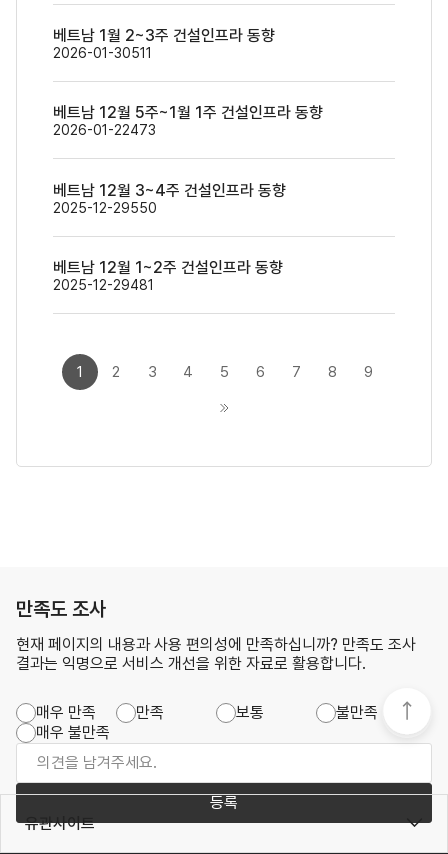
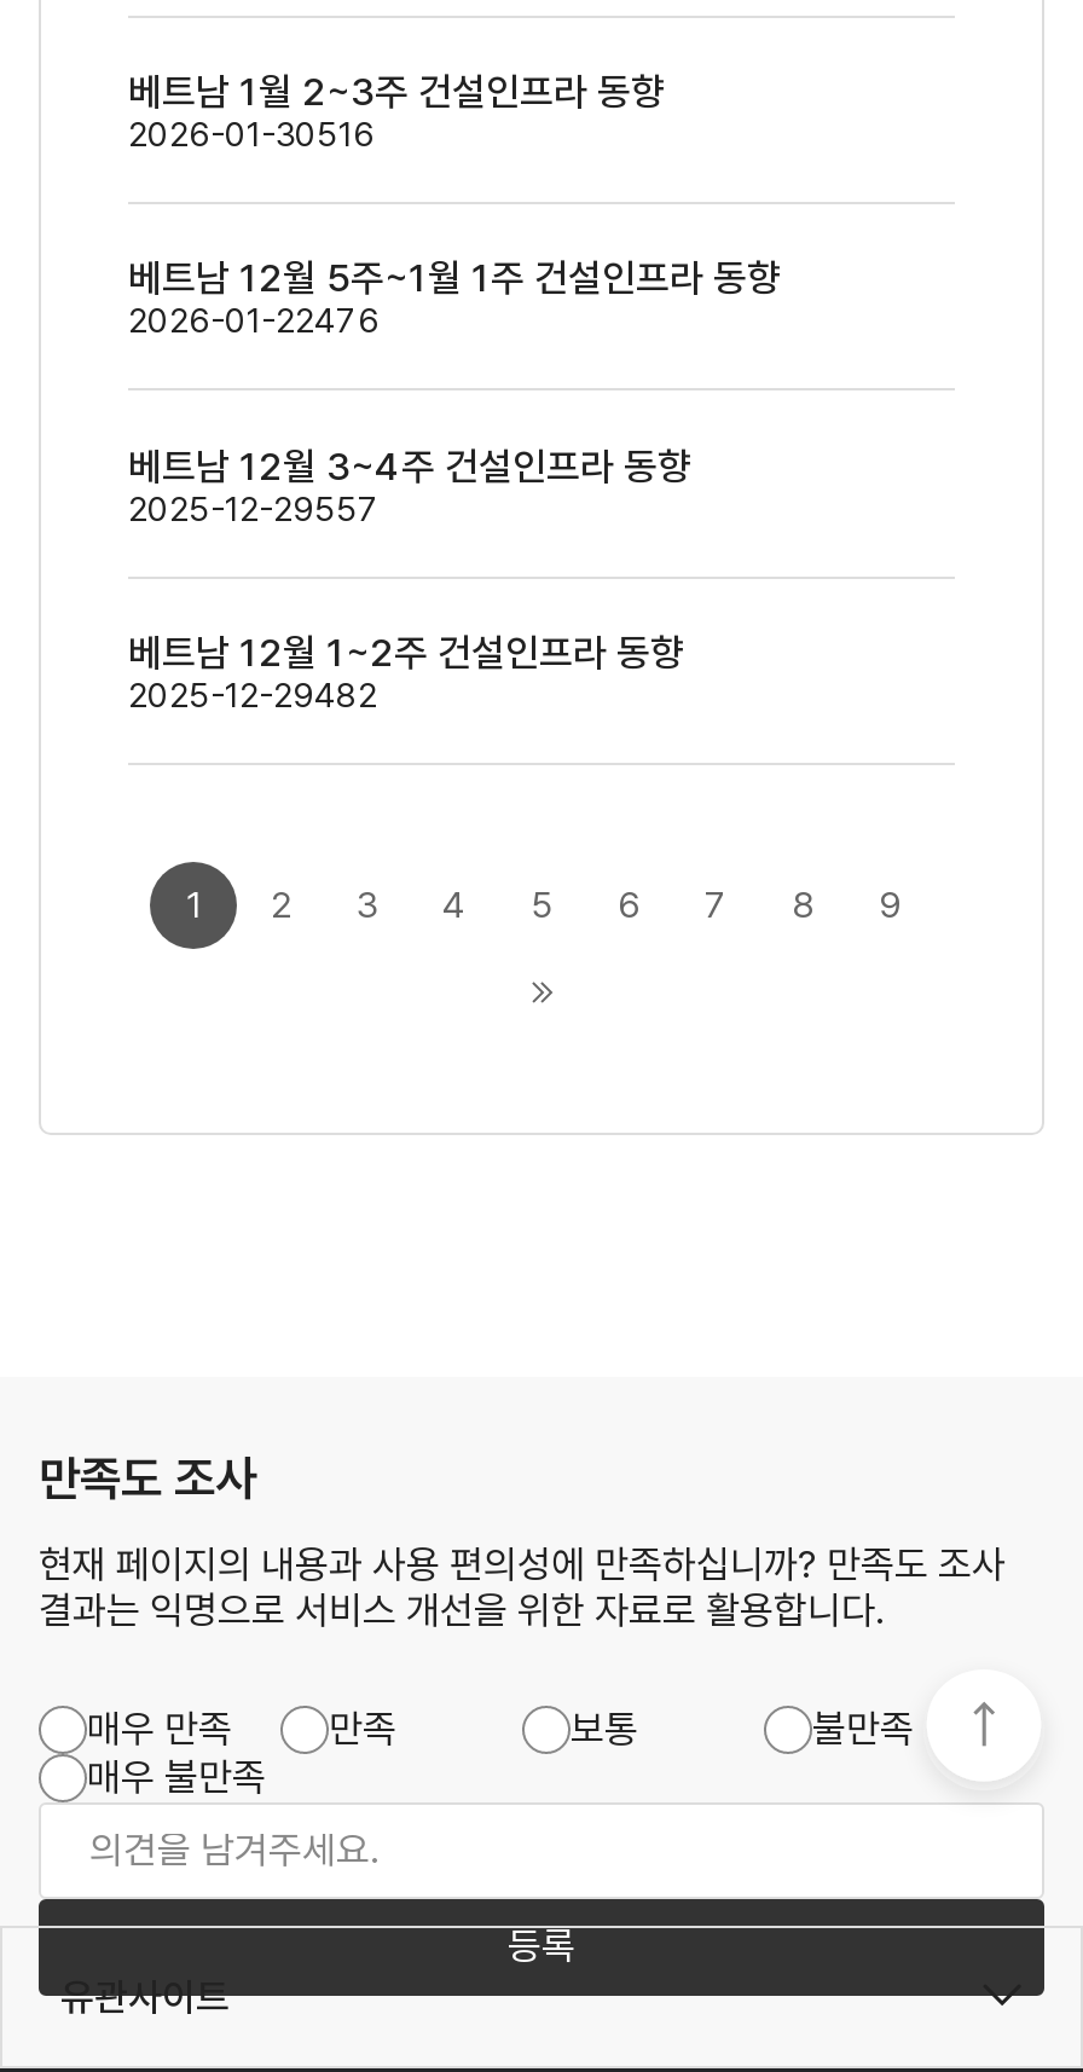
[53,45,152,61] 2026-01-30511 -> [128,115,375,154] 2026-01-30516
[53,122,156,138] 2026-01-22473 -> [128,302,380,341] 2026-01-22476
[53,200,157,216] 2025-12-29550 -> [128,489,380,528] 2025-12-29557
[53,277,154,293] 2025-12-29481 -> [128,676,377,714] 2025-12-29482

